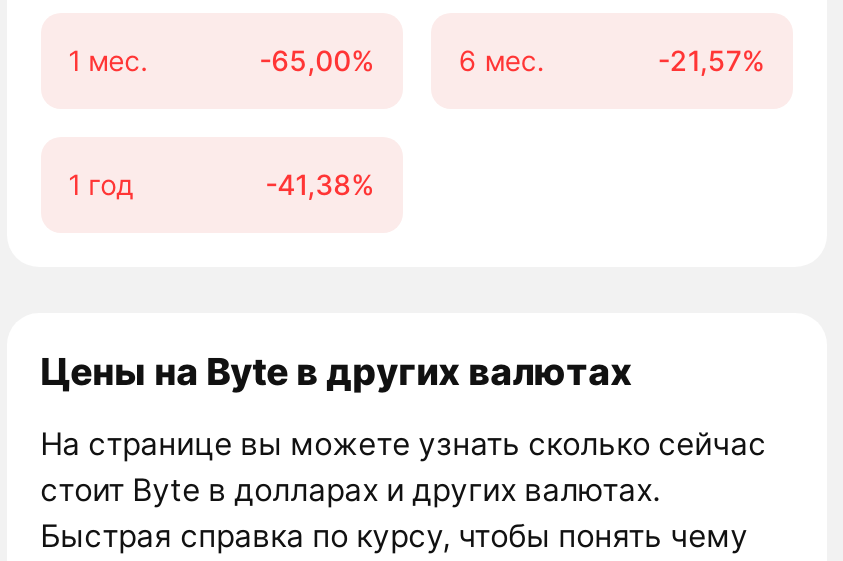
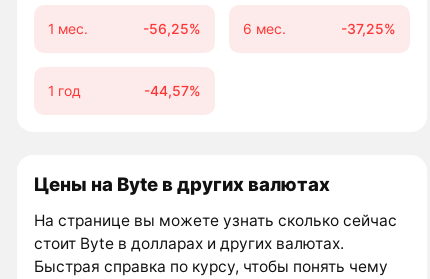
[259,43,375,77] -65,00% -> [143,20,201,37] -56,25%
[658,43,766,77] -21,57% -> [341,20,396,37] -37,25%
[265,167,375,201] -41,38% -> [144,82,201,99] -44,57%

